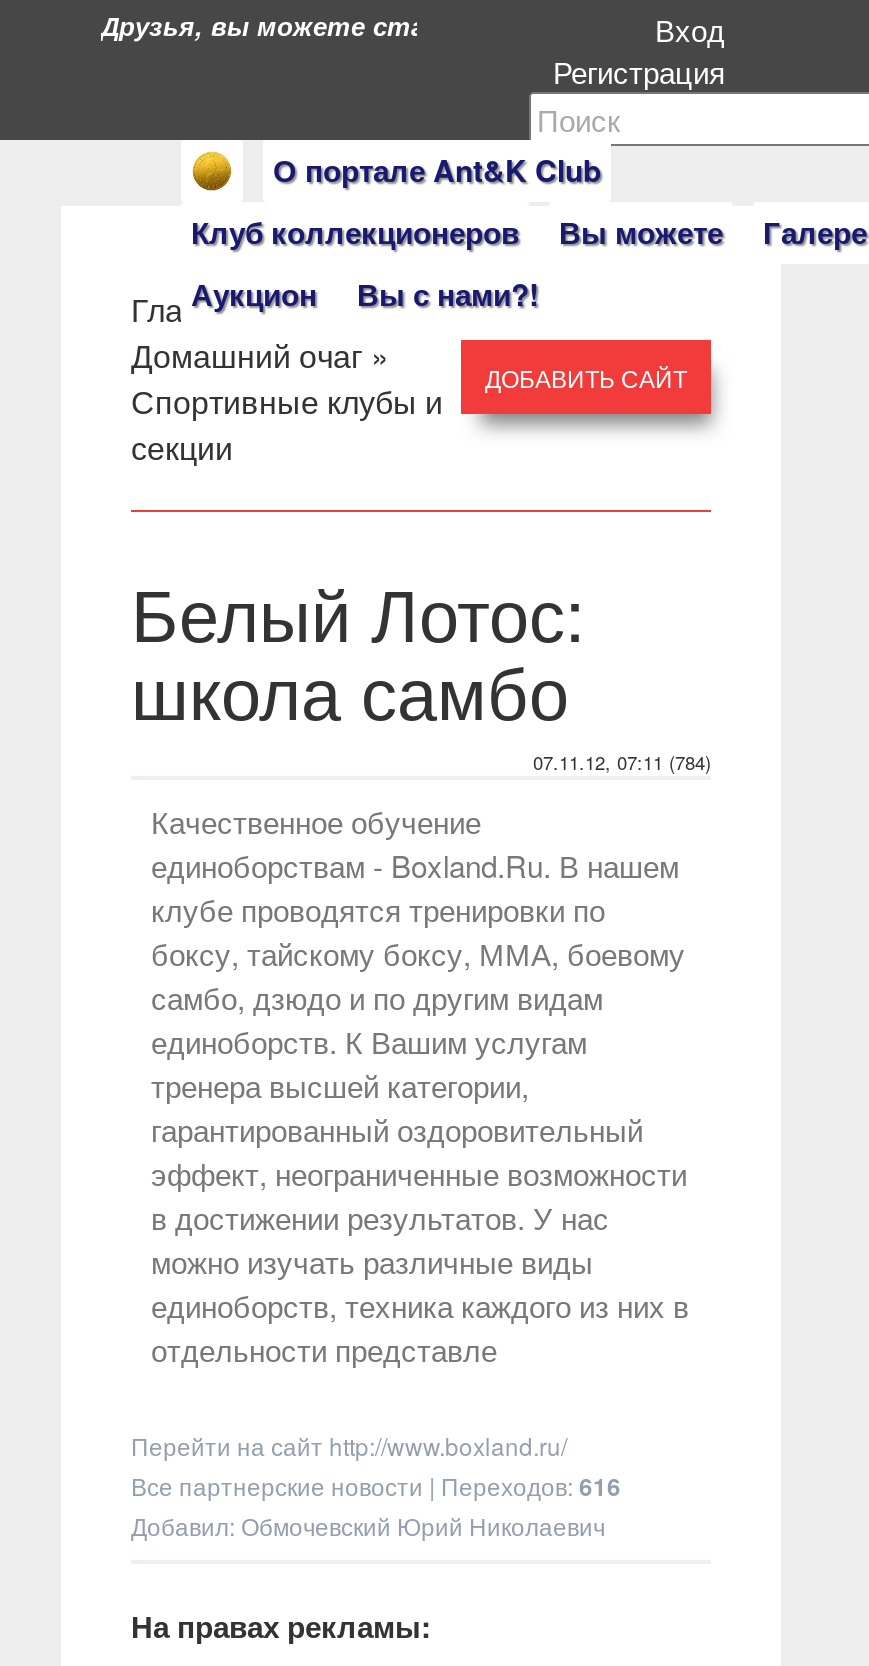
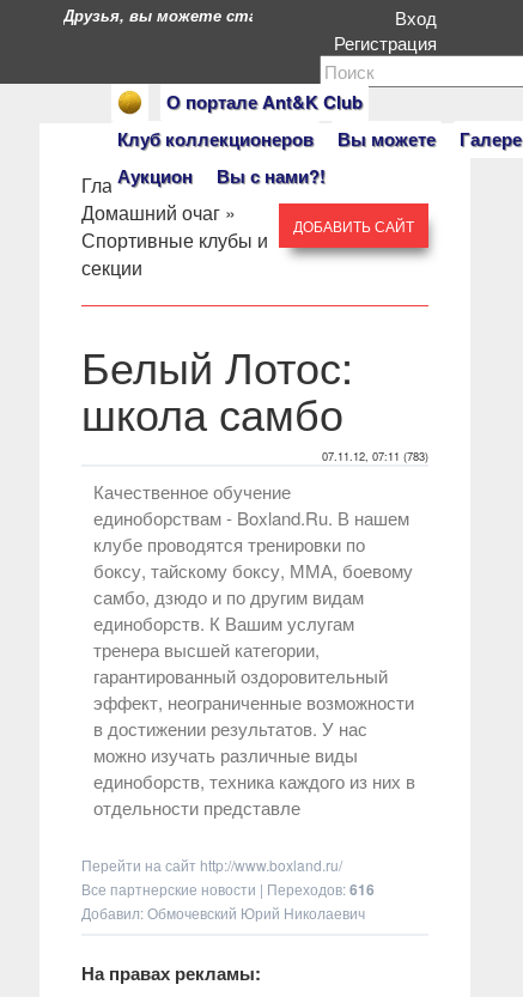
[533,748,711,776] 07.11.12, 07:11 (784) -> [322,448,428,464] 07.11.12, 07:11 (783)

